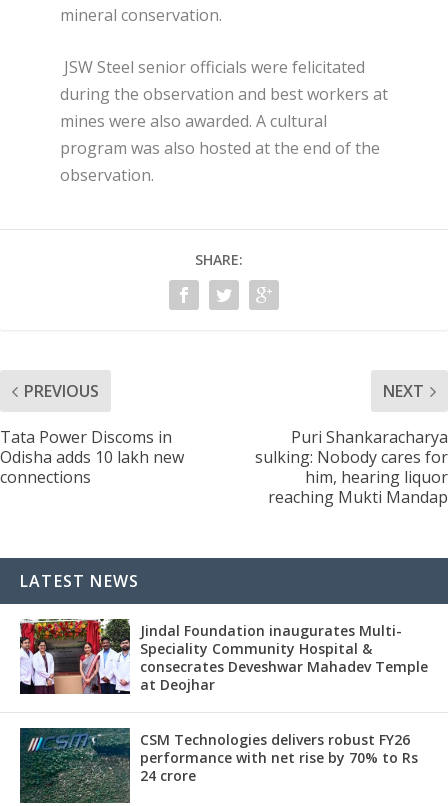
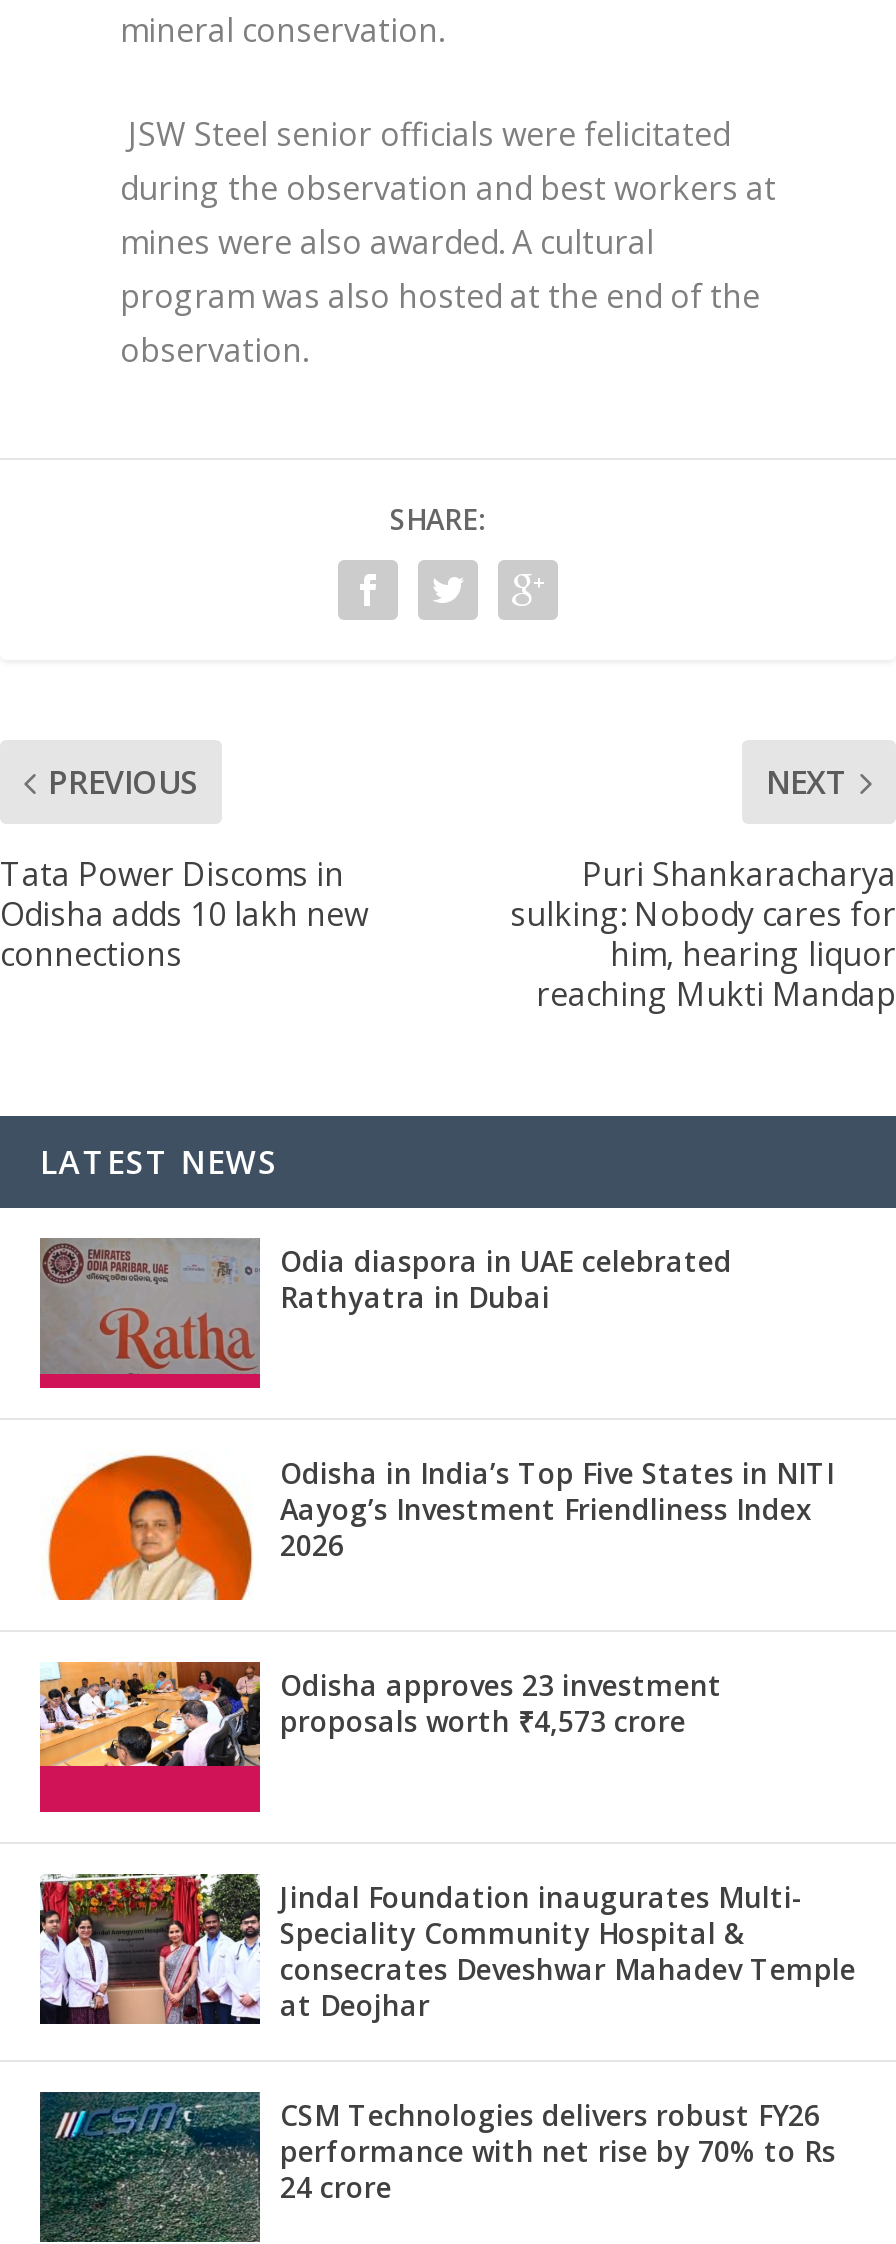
none -> [38,1238,732,1390] [image] | Odia diaspora in UAE celebrated | Rathyatra in Dubai
none -> [38,1660,722,1814] [image] | Odisha approves 23 investment | proposals worth ₹4,573 crore
none -> [46,1454,834,1602] [image] | Odisha in India’s Top Five States in NITI | Aayog’s Investment Friendliness Index | 2026

